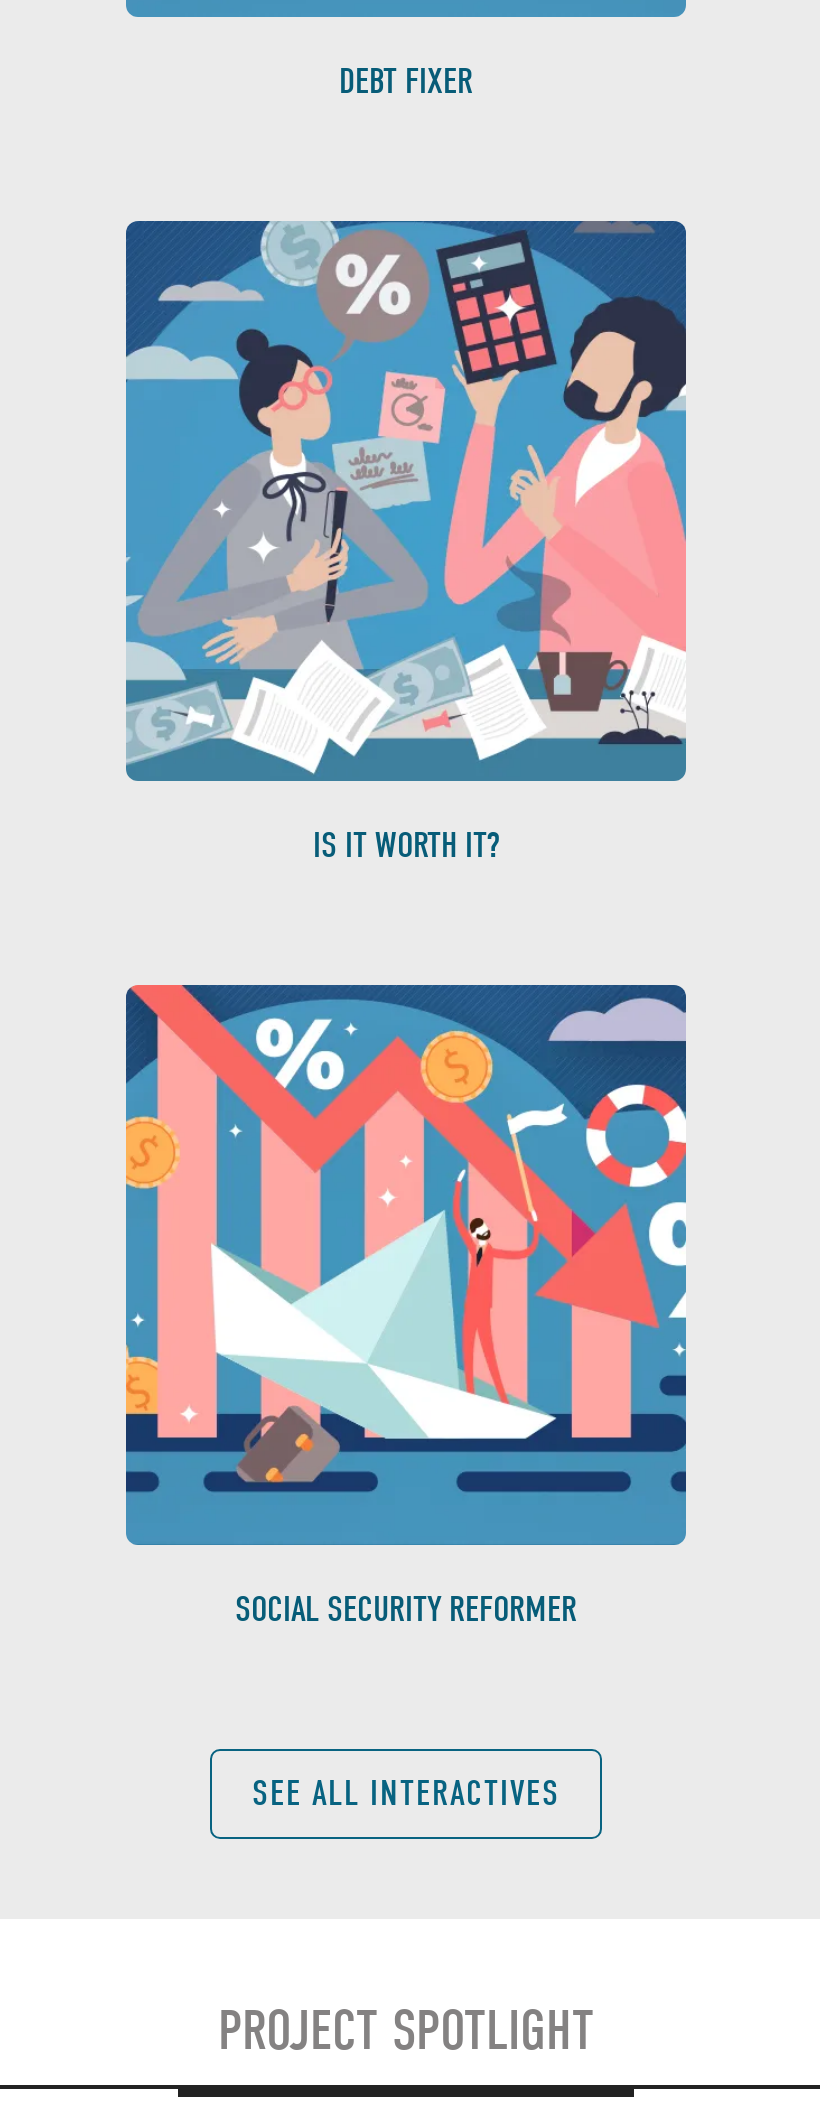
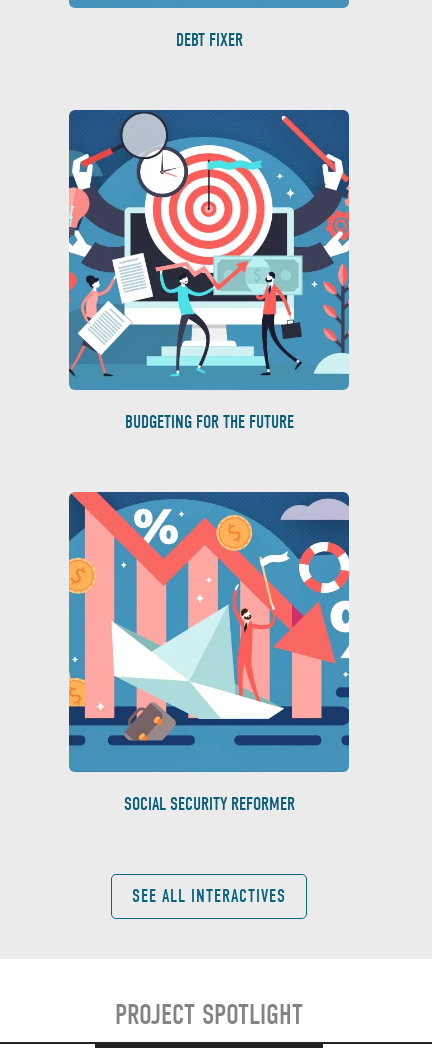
[124,221,688,866] [image] | IS IT WORTH IT? -> [68,110,350,432] [image] | BUDGETING FOR THE FUTURE

